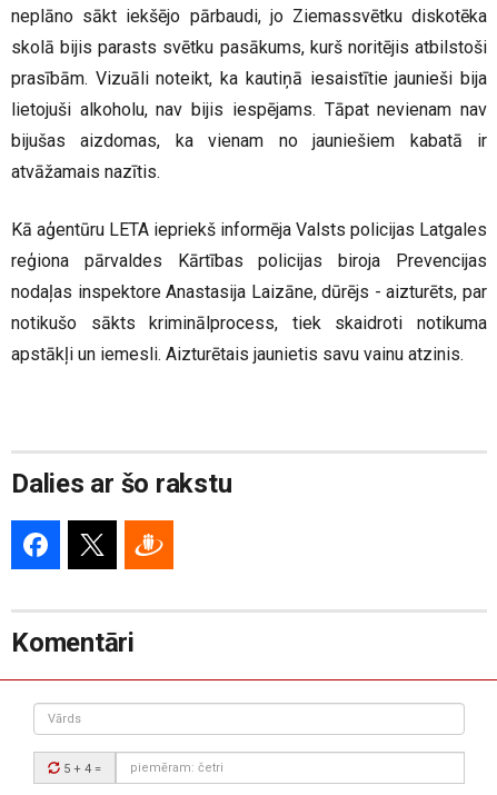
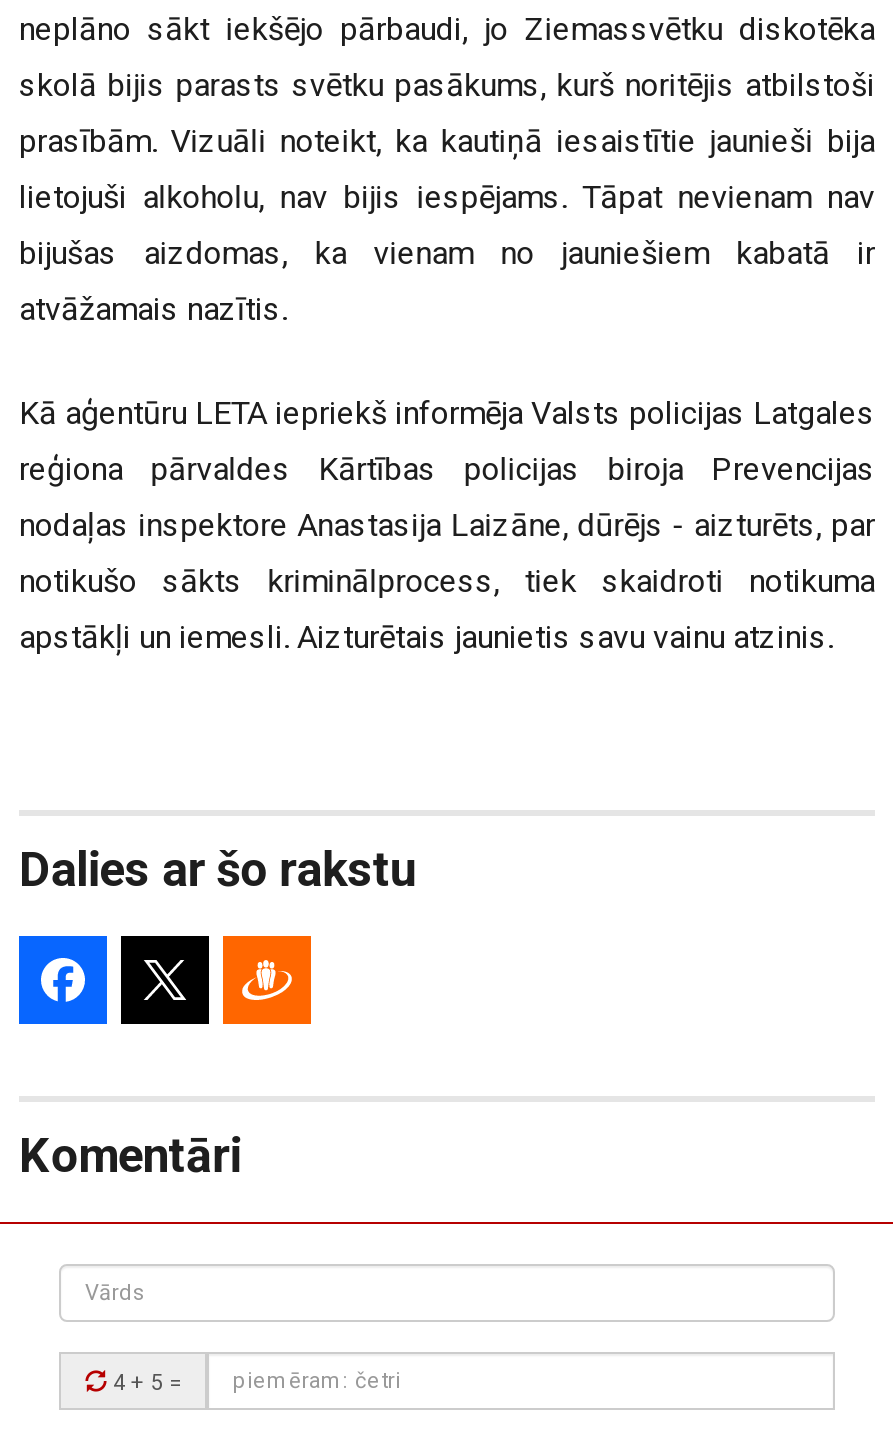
[63,761,101,776] 5 + 4 = -> [113,1369,181,1395] 4 + 5 =

